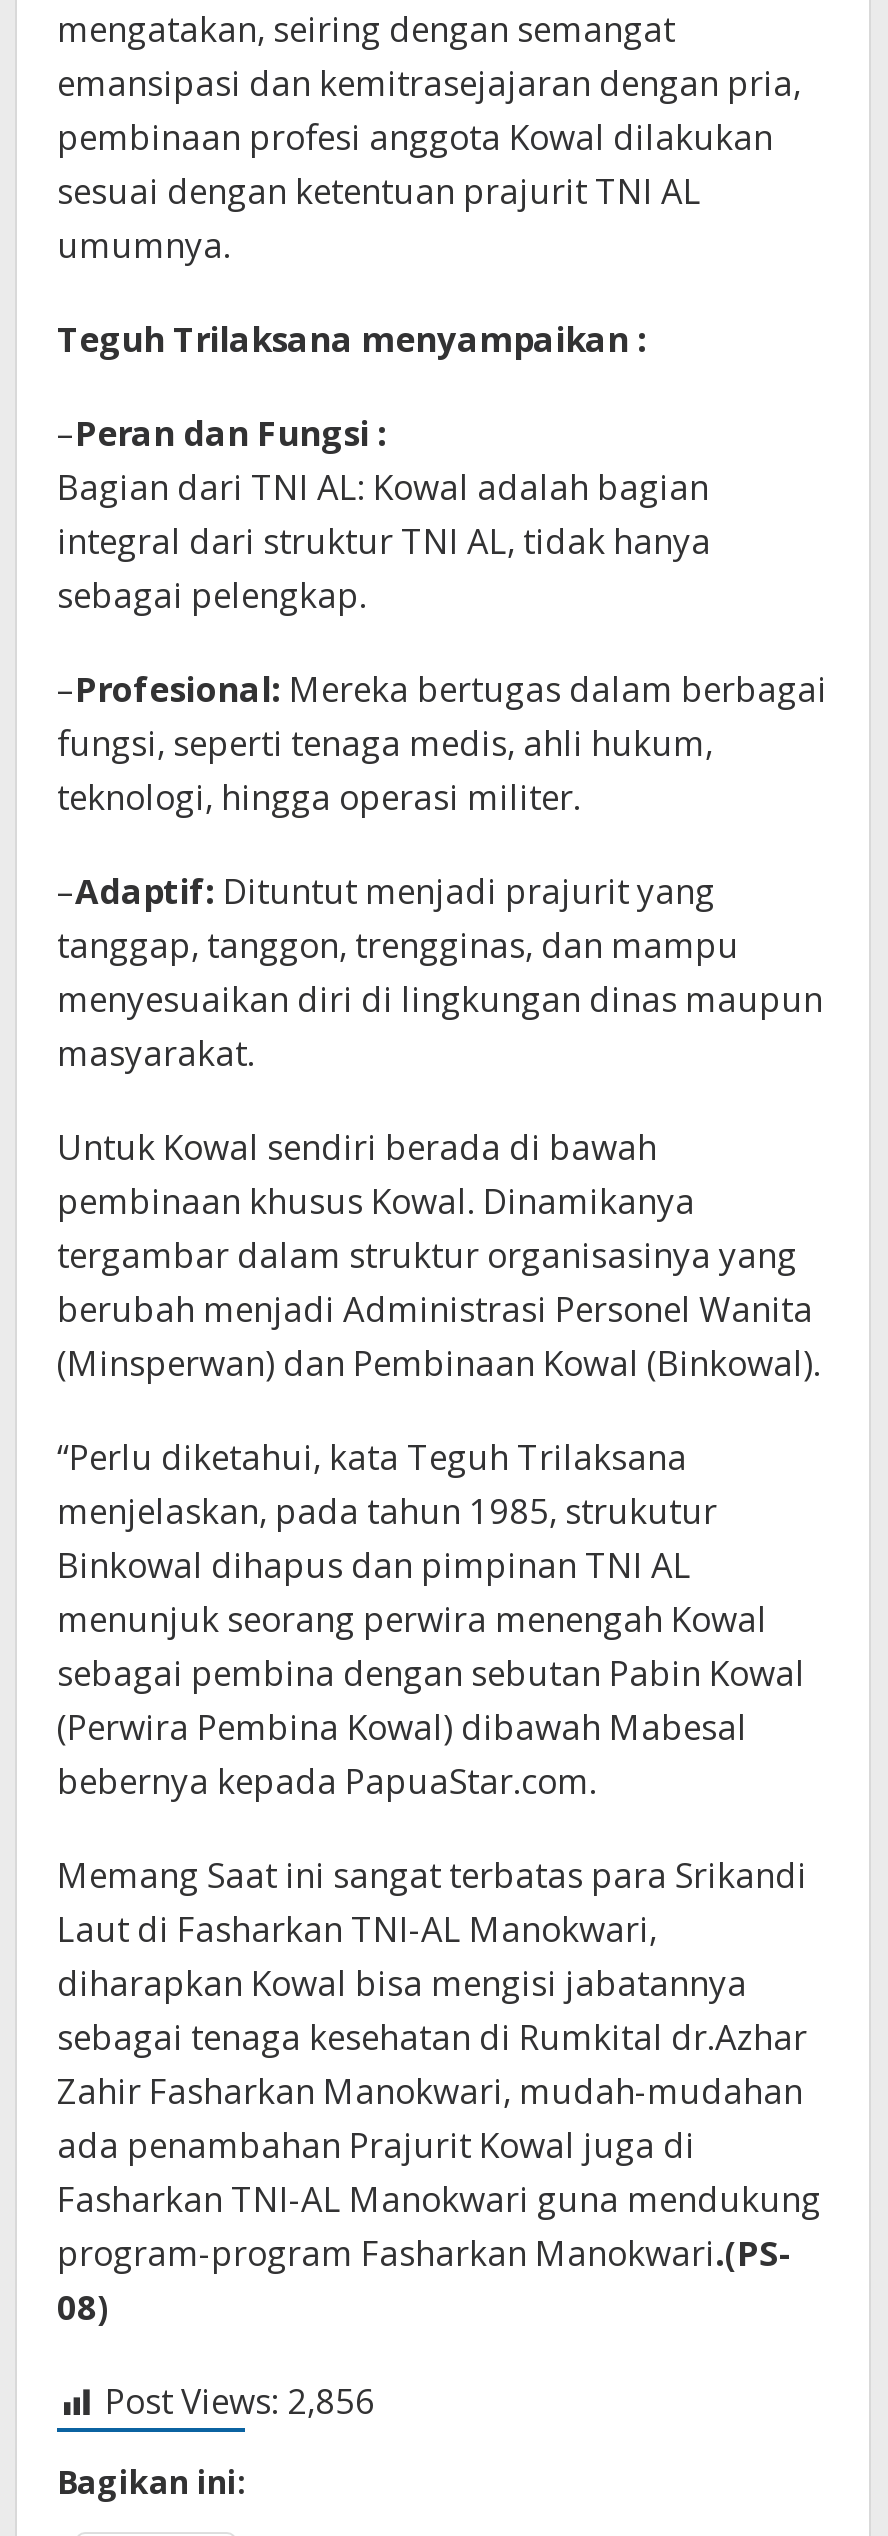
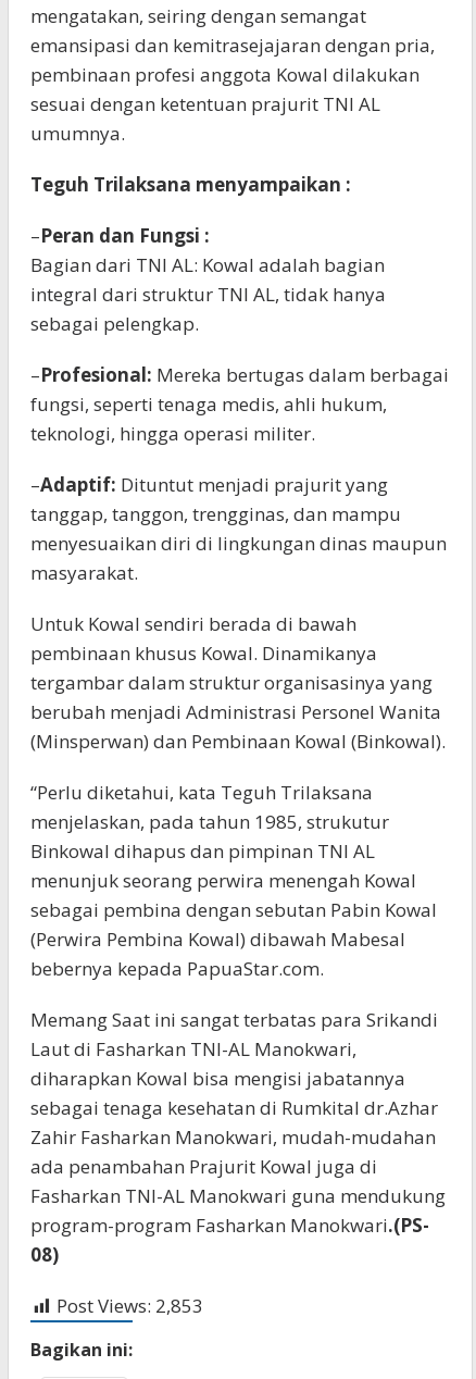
[105,2379,375,2425] Post Views: 2,856 -> [57,1293,203,1318] Post Views: 2,853

